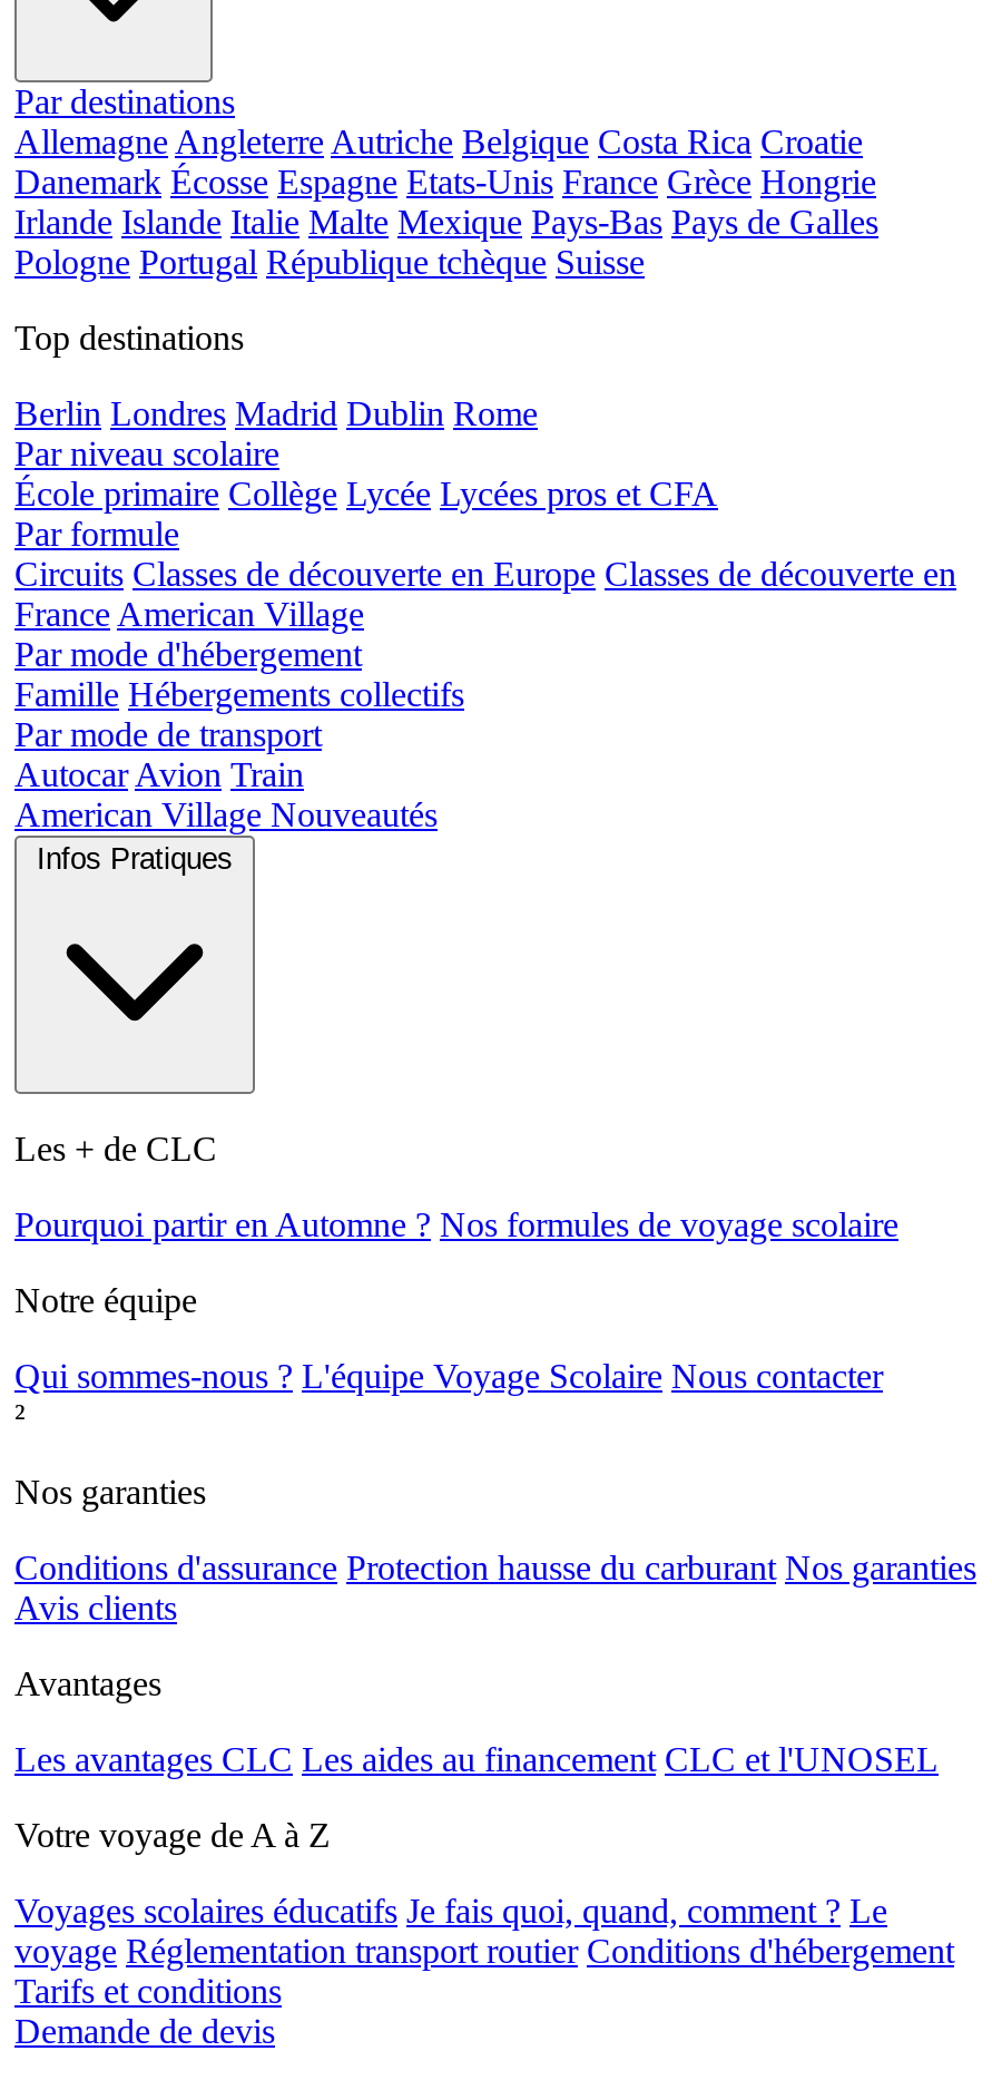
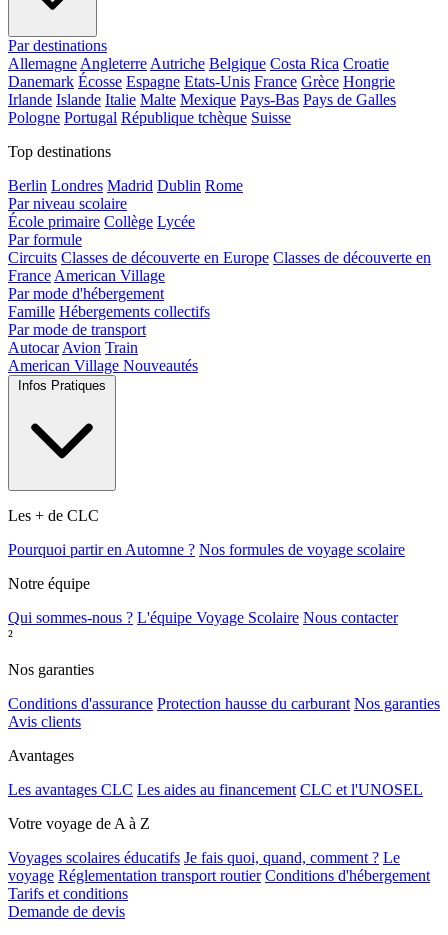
[14,475,718,513] École primaire Collège Lycée Lycées pros et CFA -> [8,213,195,230] École primaire Collège Lycée

